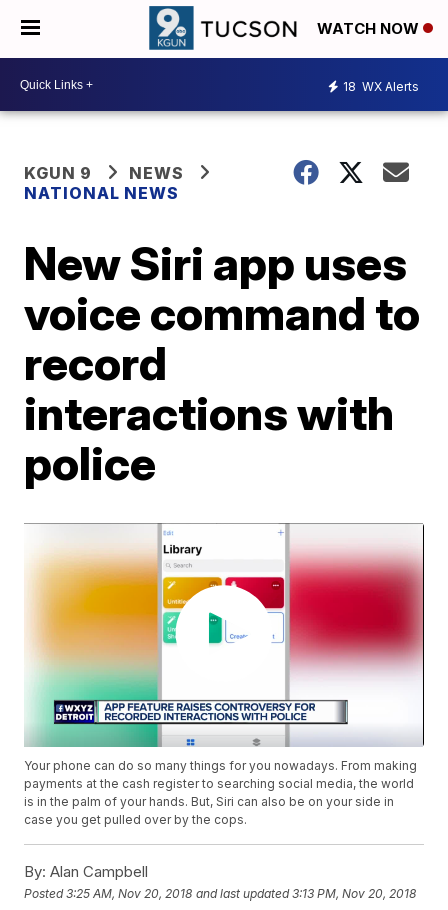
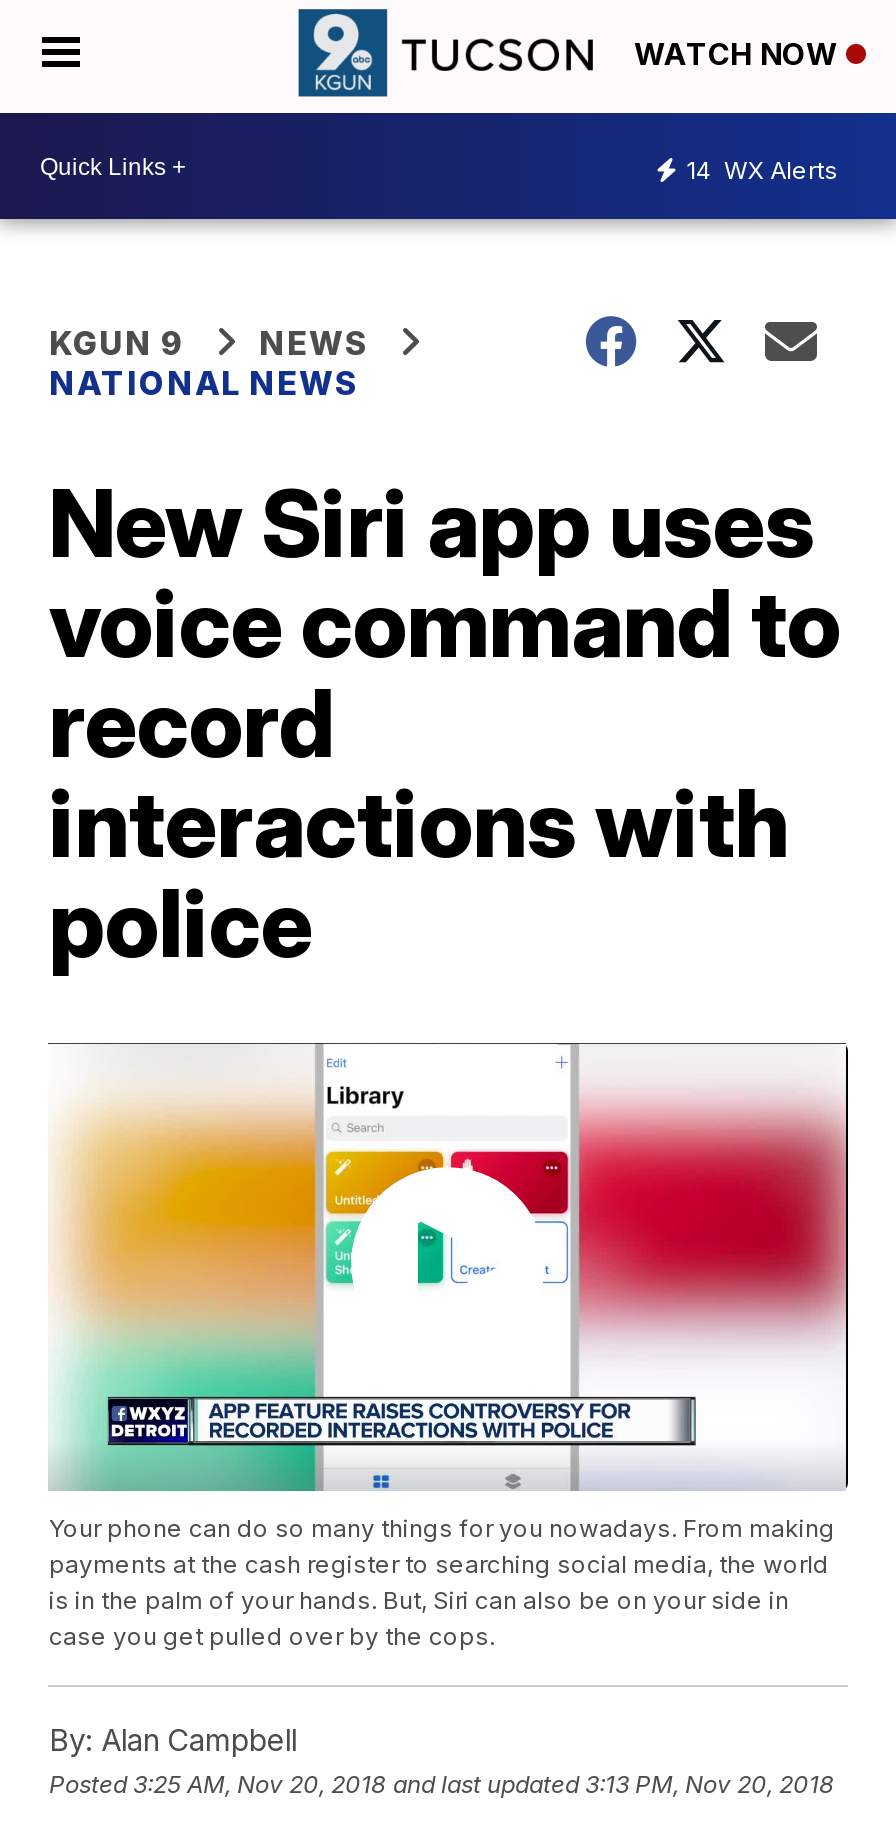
[343,78,419,93] 18 WX Alerts -> [686,154,838,184] 14 WX Alerts

